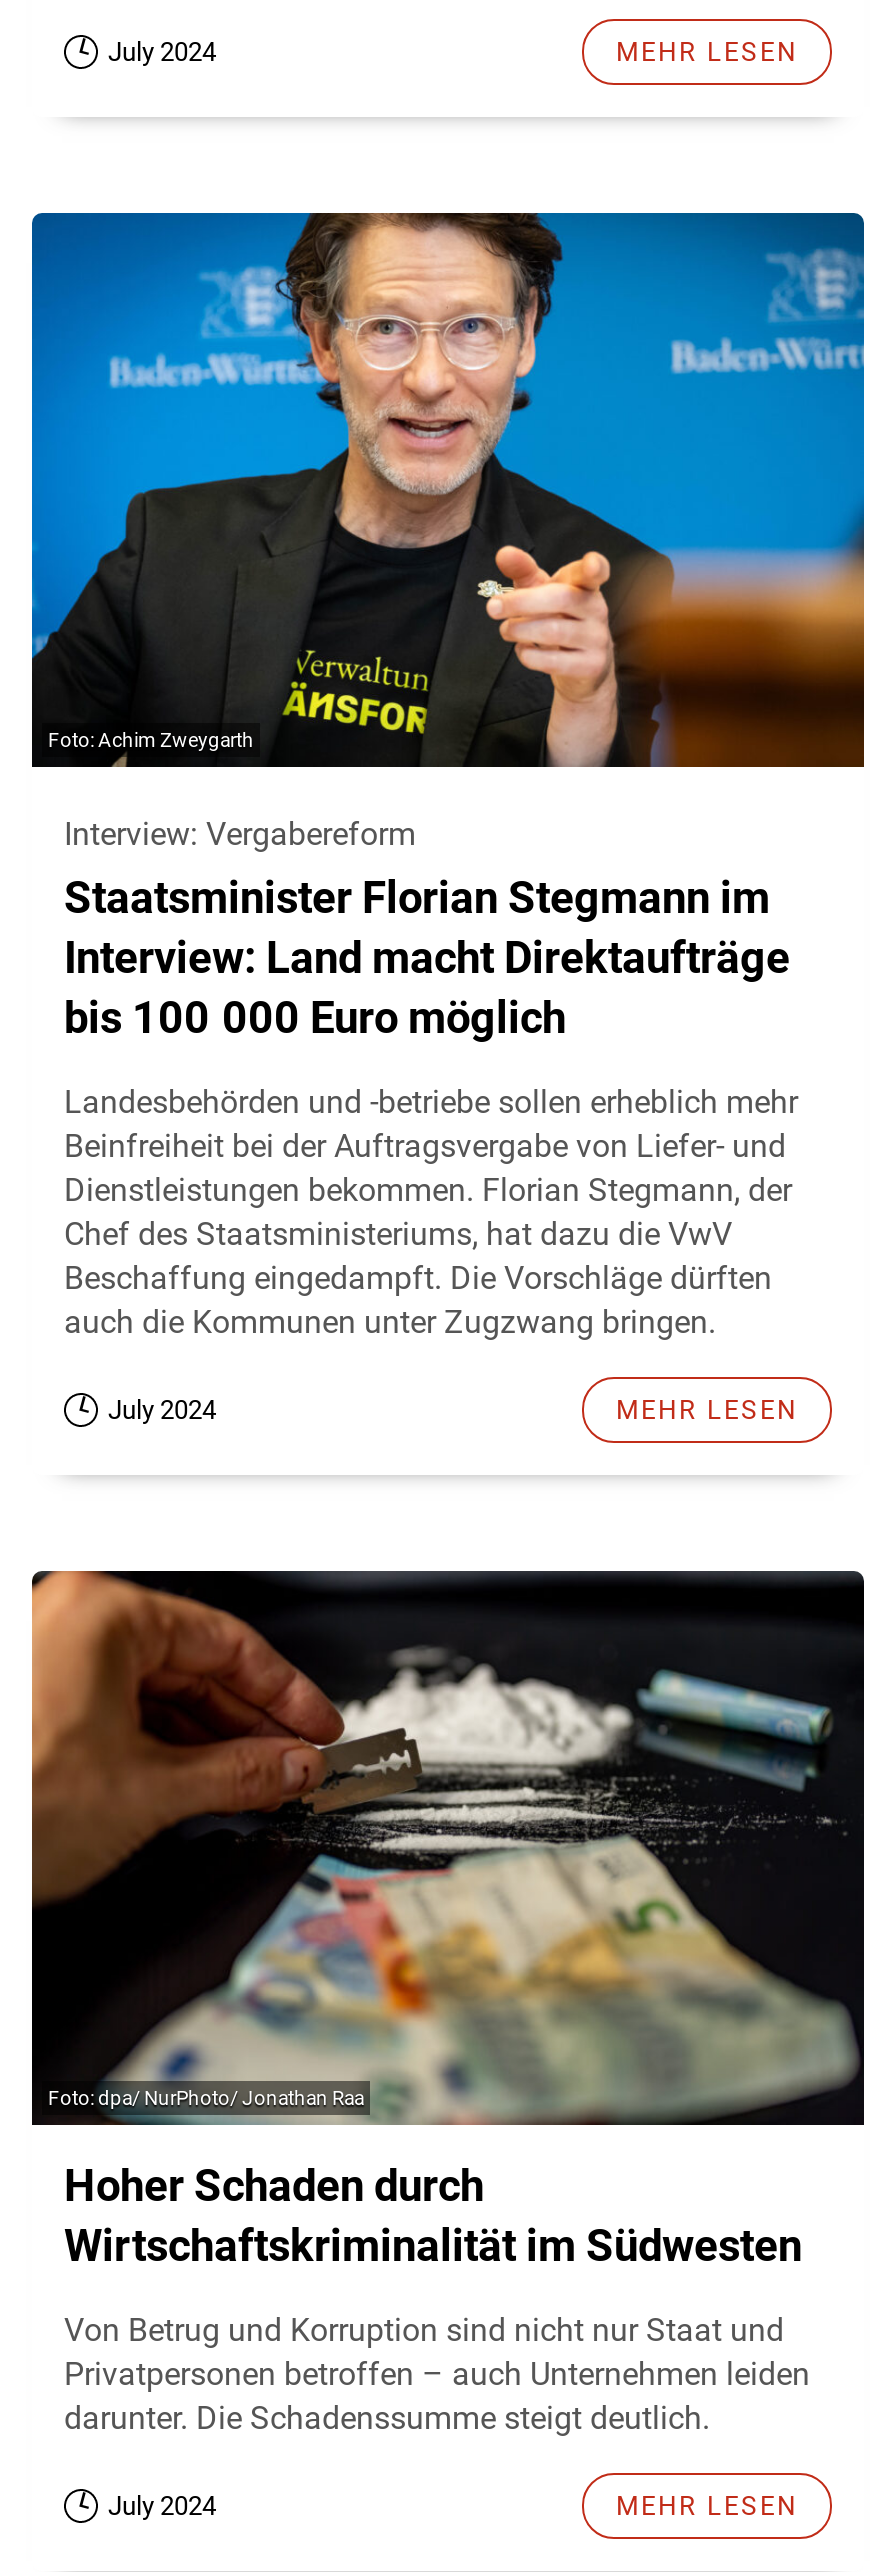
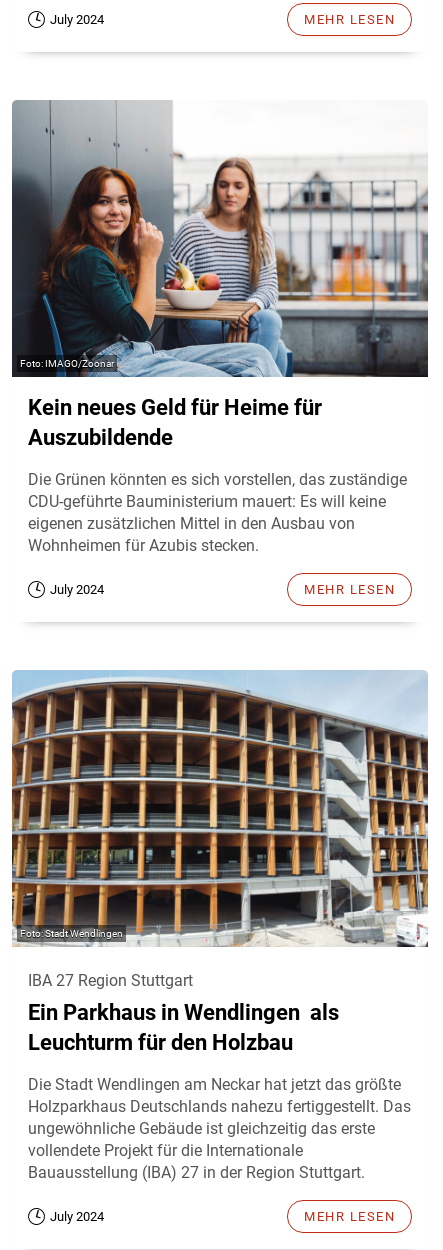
[30,211,866,769] [image] | Achim Zweygarth -> [11,100,429,377] [image] | IMAGO/Zoonar
[64,815,790,1043] Interview: Vergabereform | Staatsminister Florian Stegmann im | Interview: Land macht Direktaufträge | bis 100 000 Euro möglich -> [28,395,322,450] Kein neues Geld für Heime für | Auszubildende
[64,1083,798,1341] Landesbehörden und -betriebe sollen erheblich mehr | Beinfreiheit bei der Auftragsvergabe von Liefer- und | Dienstleistungen bekommen. Florian Stegmann, der | Chef des Staatsministeriums, hat dazu die VwV | Beschaffung eingedampft. Die Vorschläge dürften | auch die Kommunen unter Zugzwang bringen. -> [28,470,407,555] Die Grünen könnten es sich vorstellen, das zuständige | CDU-geführte Bauministerium mauert: Es will keine | eigenen zusätzlichen Mittel in den Ausbau von | Wohnheimen für Azubis stecken.
moved [108,1395,798,1425] -> [50,582,395,597]: July 2024 | MEHR LESEN
[30,1569,866,2125] [image] | dpa/ NurPhoto/ Jonathan Raa -> [11,670,429,947] [image] | Stadt Wendlingen
[64,2161,802,2271] Hoher Schaden durch | Wirtschaftskriminalität im Südwesten -> [28,971,339,1055] IBA 27 Region Stuttgart | Ein Parkhaus in Wendlingen als | Leuchturm für den Holzbau
[64,2311,810,2437] Von Betrug und Korruption sind nicht nur Staat und | Privatpersonen betroffen – auch Unternehmen leiden | darunter. Die Schadenssumme steigt deutlich. -> [28,1075,411,1182] Die Stadt Wendlingen am Neckar hat jetzt das größte | Holzparkhaus Deutschlands nahezu fertiggestellt. Das | ungewöhnliche Gebäude ist gleichzeitig das erste | vollendete Projekt für die Internationale | Bauausstellung (IBA) 27 in der Region Stuttgart.

